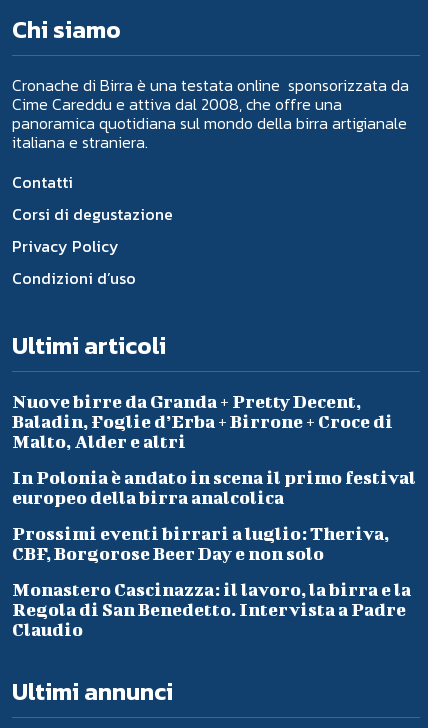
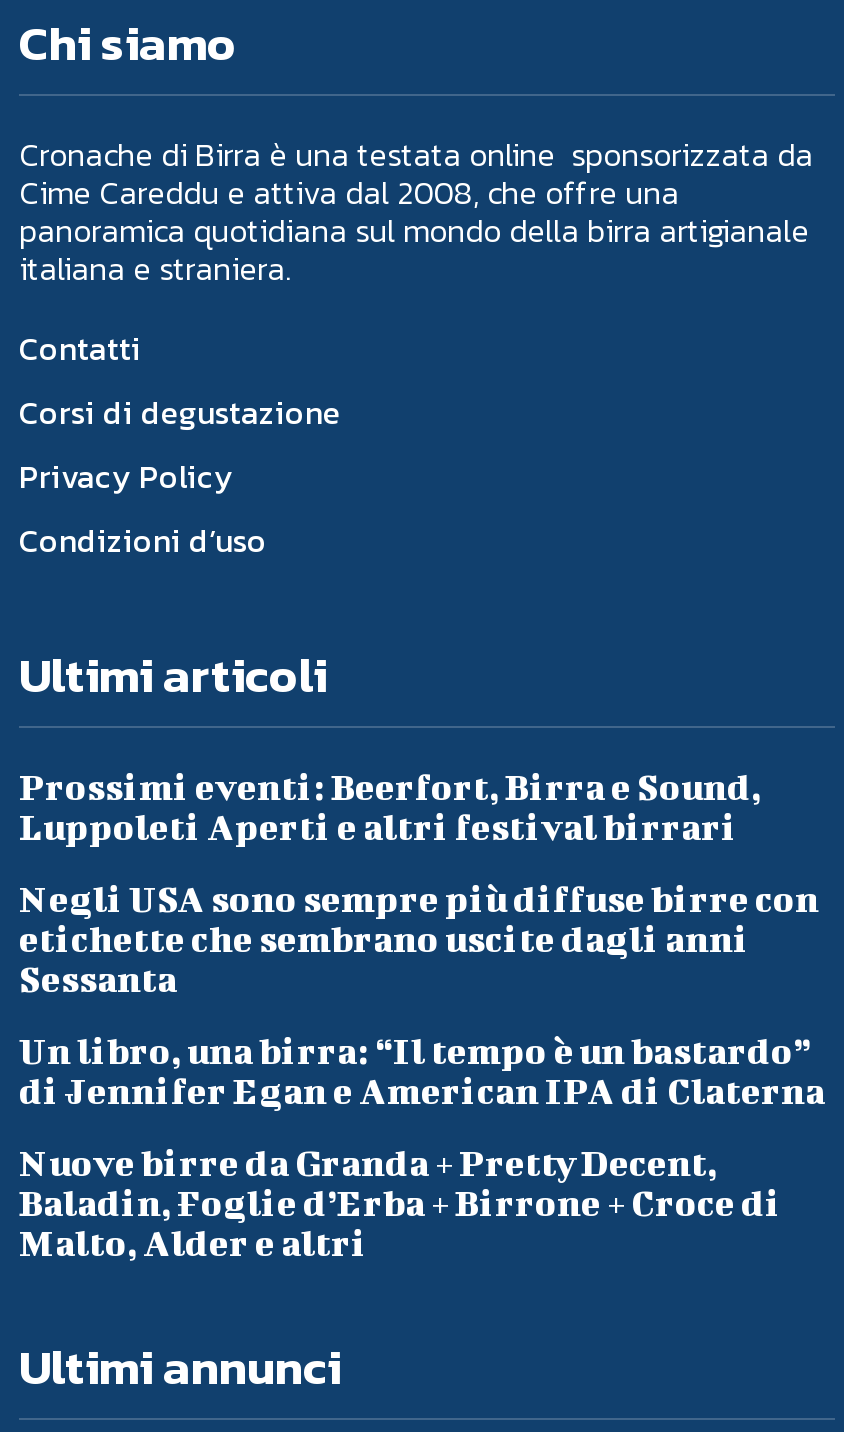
none -> [19,767,825,1113] Prossimi eventi: Beerfort, Birra e Sound, | Luppoleti Aperti e altri festival birrari | Negli USA sono sempre più diffuse birre con | etichette che sembrano uscite dagli anni | Sessanta | Un libro, una birra: “Il tempo è un bastardo” | di Jennifer Egan e American IPA di Claterna
moved [12,391,393,452] -> [19,1143,781,1265]: Nuove birre da Granda + Pretty Decent, | Baladin, Foglie d’Erba + Birrone + Croce di | Malto, Alder e altri
[12,467,416,640] In Polonia è andato in scena il primo festival | europeo della birra analcolica | Prossimi eventi birrari a luglio: Theriva, | CBF, Borgorose Beer Day e non solo | Monastero Cascinazza: il lavoro, la birra e la | Regola di San Benedetto. Intervista a Padre | Claudio -> none

